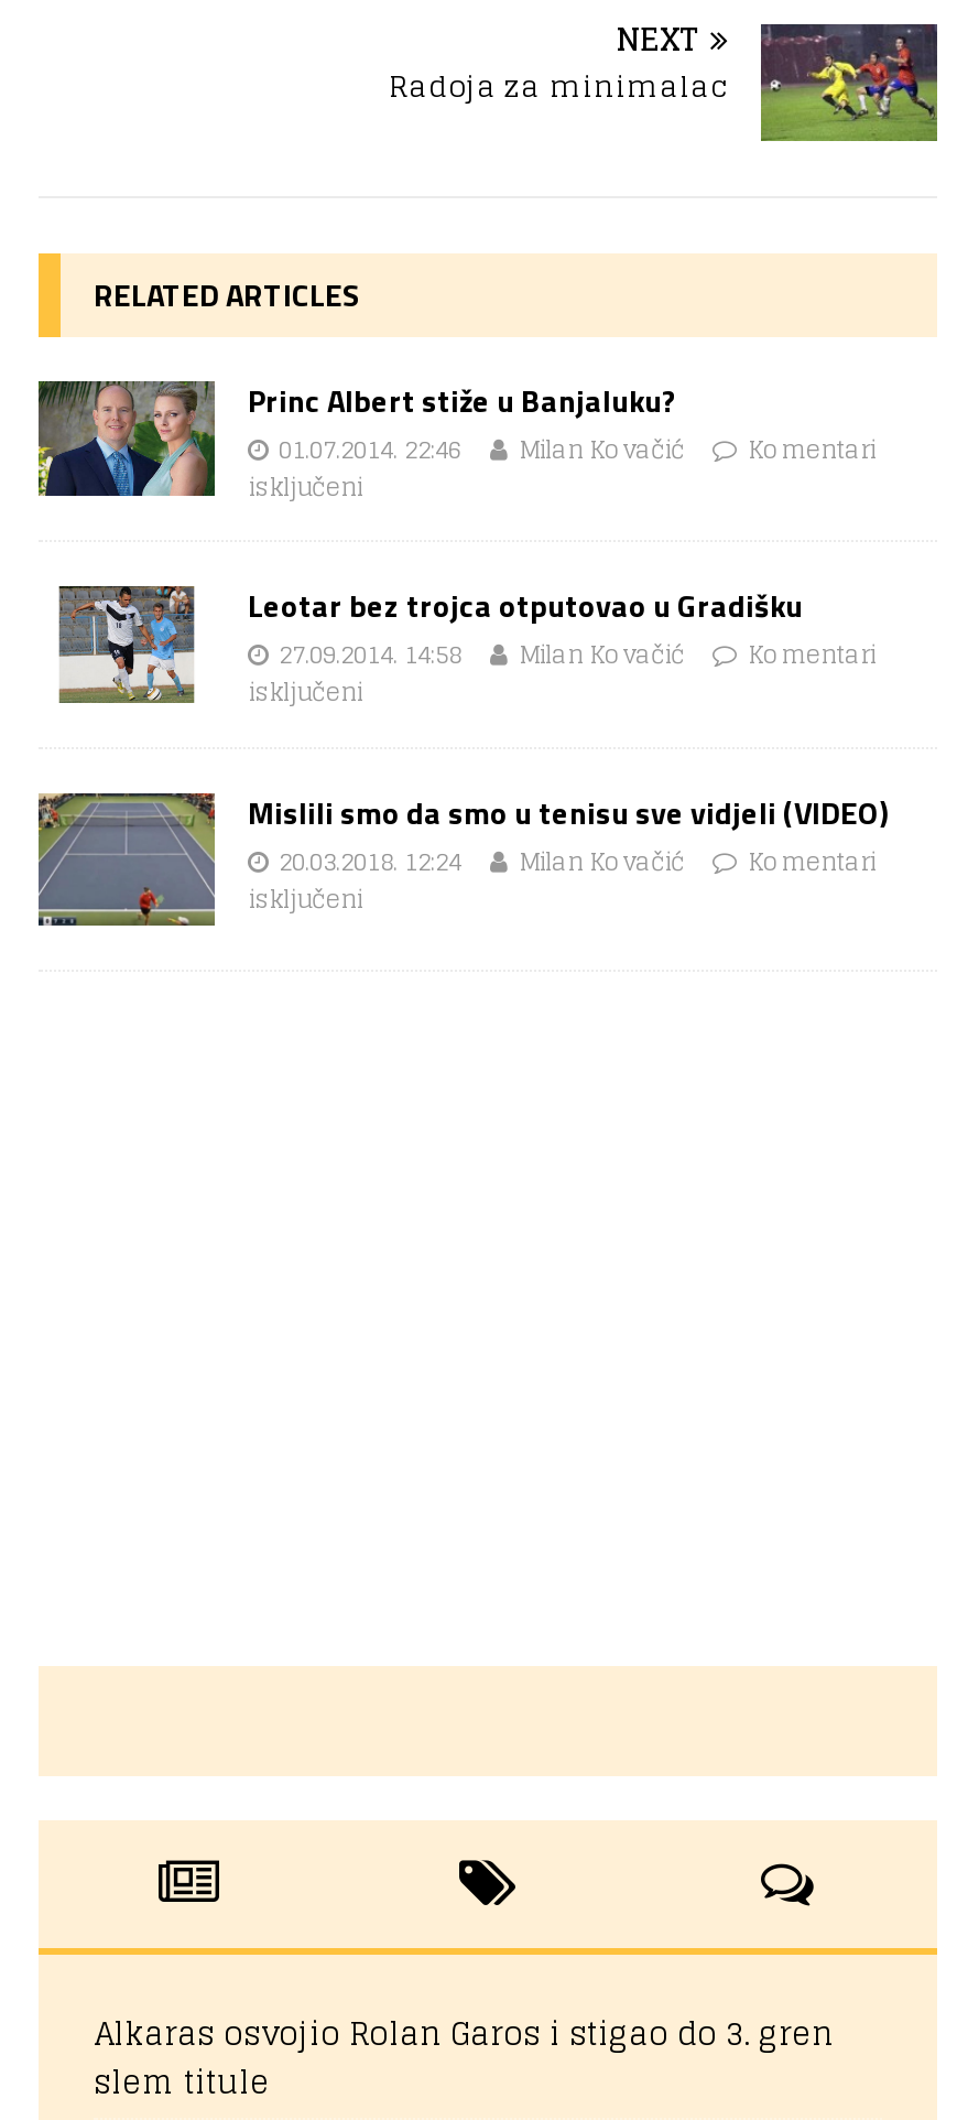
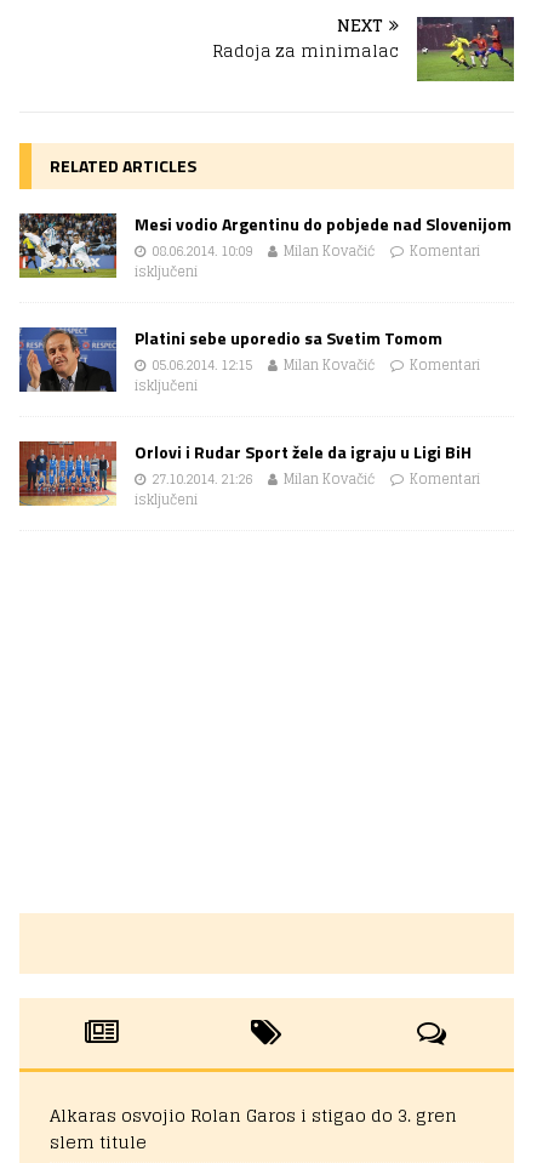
[36,376,677,498] [image] | Princ Albert stiže u Banjaluku? | 01.07.2014. 22:46 -> [18,211,512,279] [image] | Mesi vodio Argentinu do pobjede nad Slovenijom | 08.06.2014. 10:09
[39,582,803,703] [image] | Leotar bez trojca otputovao u Gradišku | 27.09.2014. 14:58 -> [18,325,442,393] [image] | Platini sebe uporedio sa Svetim Tomom | 05.06.2014. 12:15
[36,788,889,928] [image] | Mislili smo da smo u tenisu sve vidjeli (VIDEO) | 20.03.2018. 12:24 -> [18,438,472,507] [image] | Orlovi i Rudar Sport žele da igraju u Ligi BiH | 27.10.2014. 21:26

